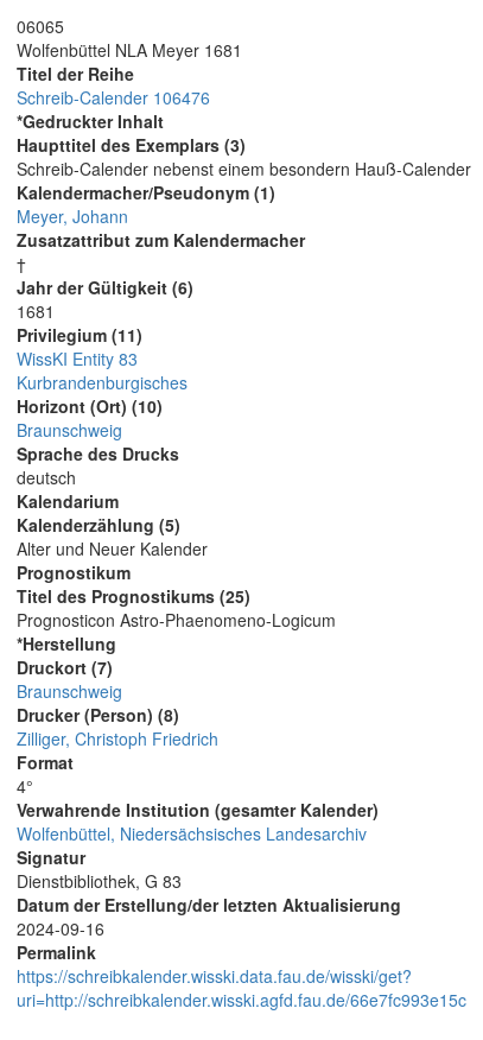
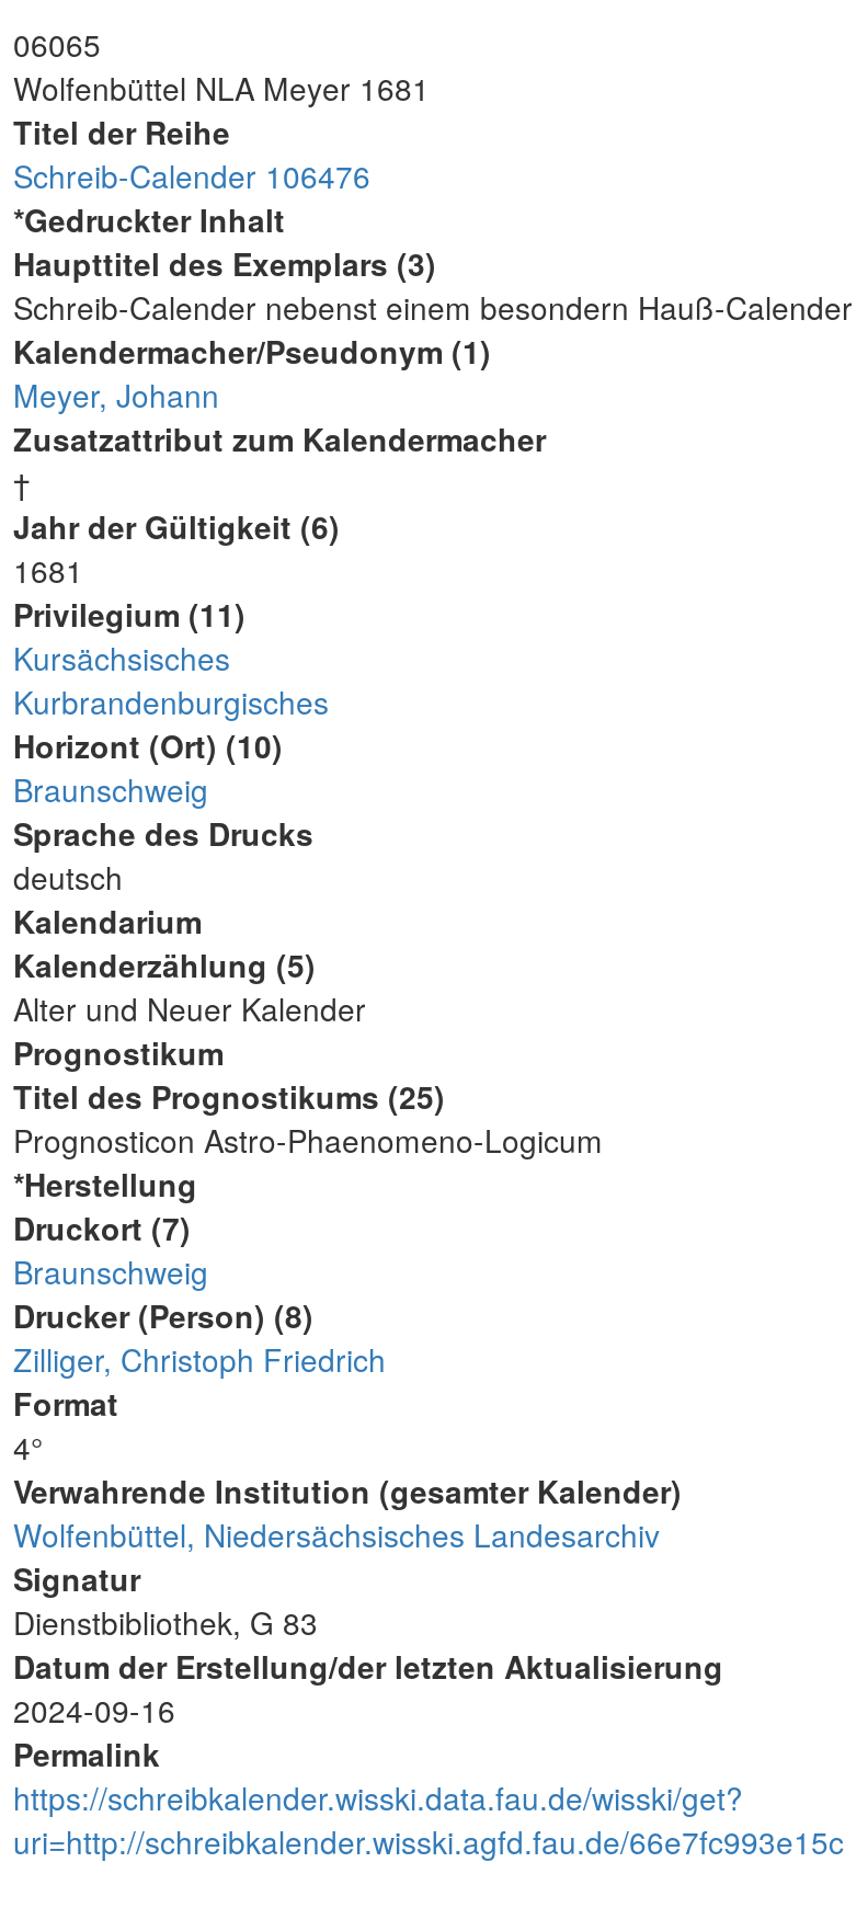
[17,347,138,370] WissKI Entity 83 -> [13,636,230,679] Kursächsisches

